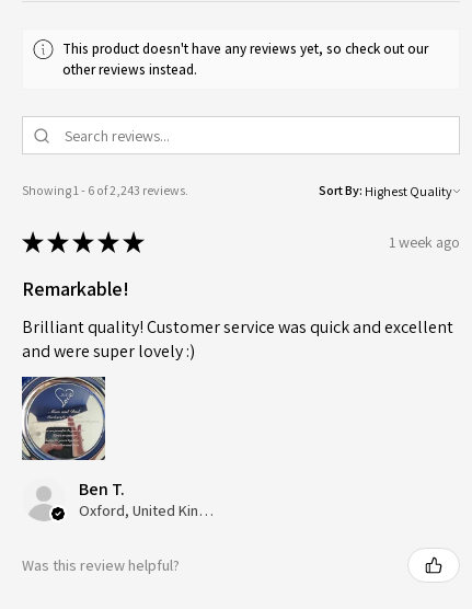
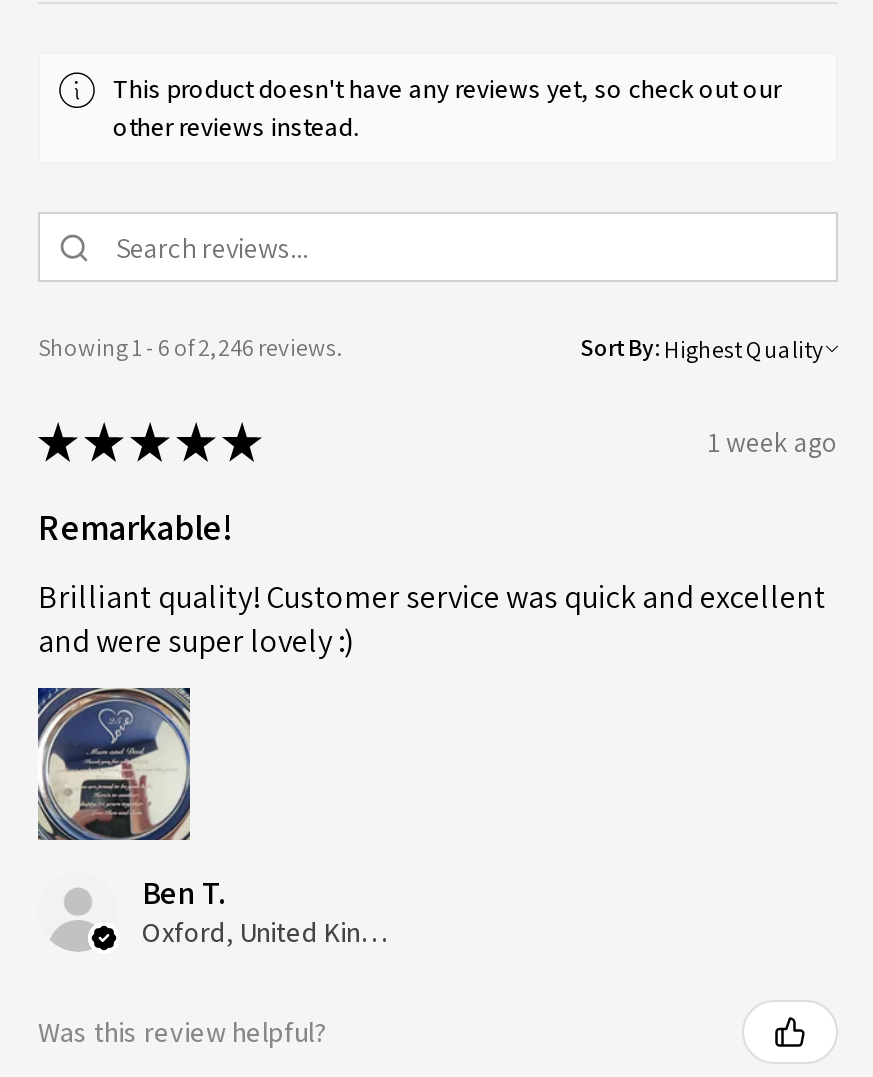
[22,182,188,199] Showing 1 - 6 of 2,243 reviews. -> [38,333,342,363] Showing 1 - 6 of 2,246 reviews.

